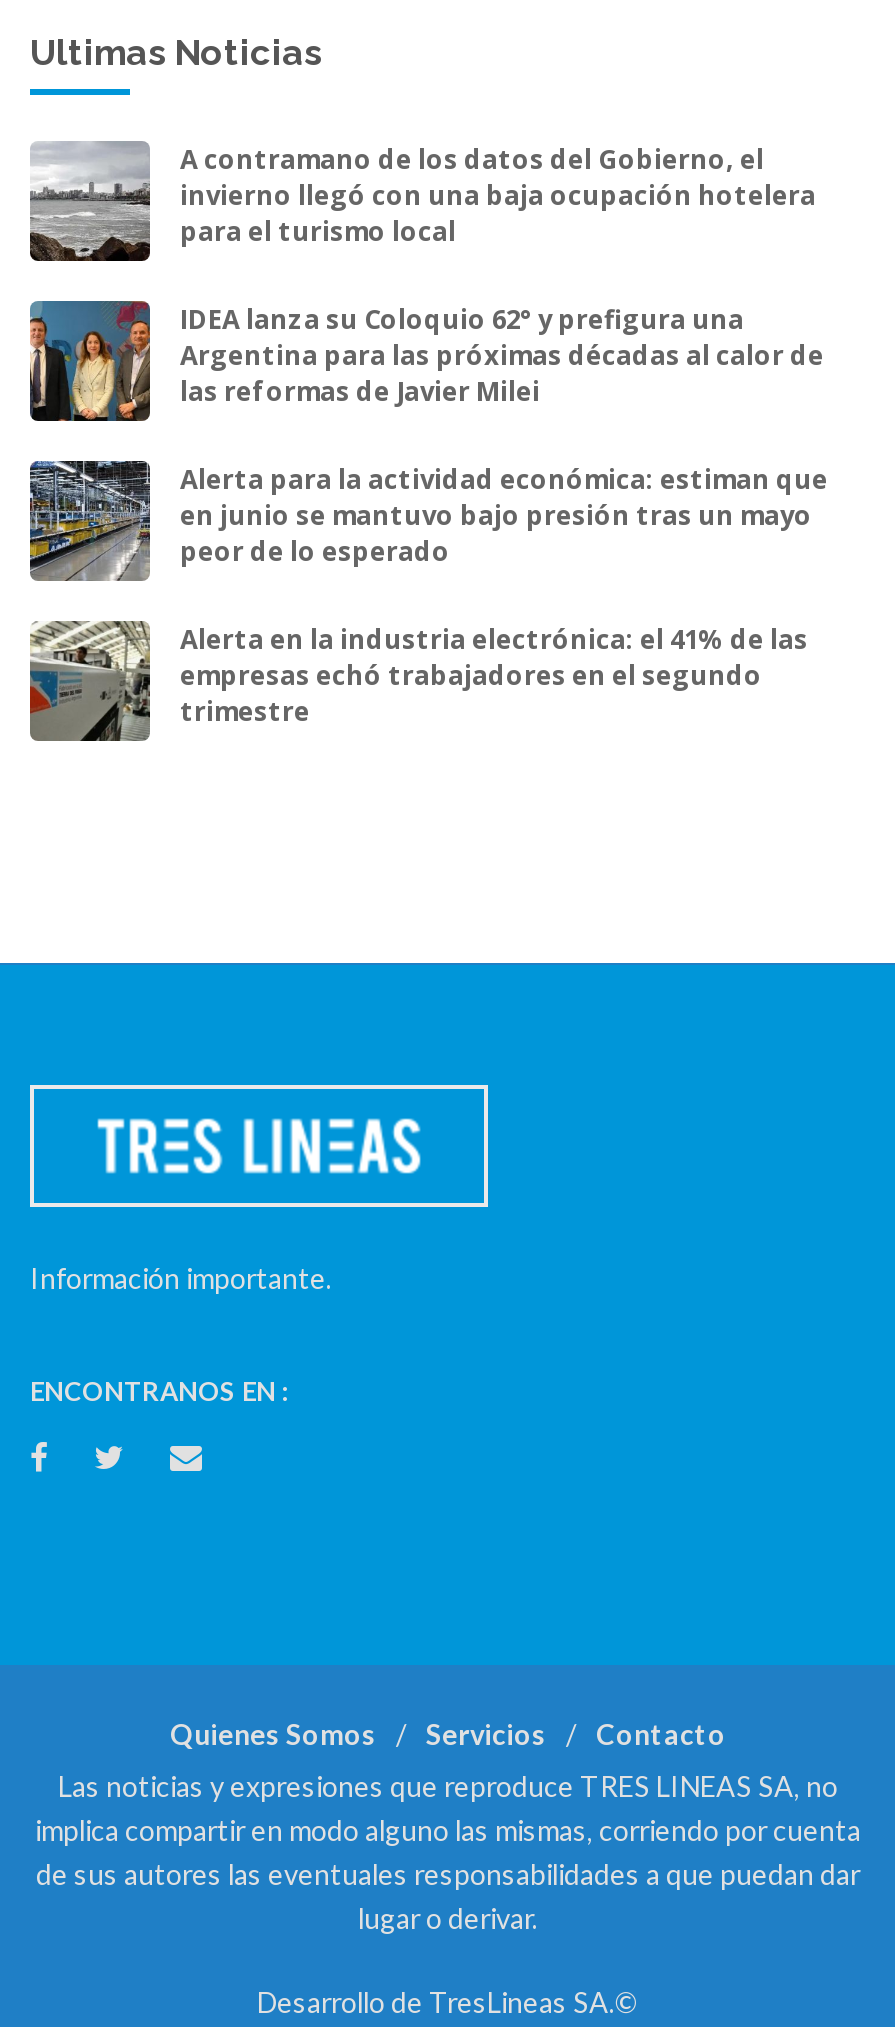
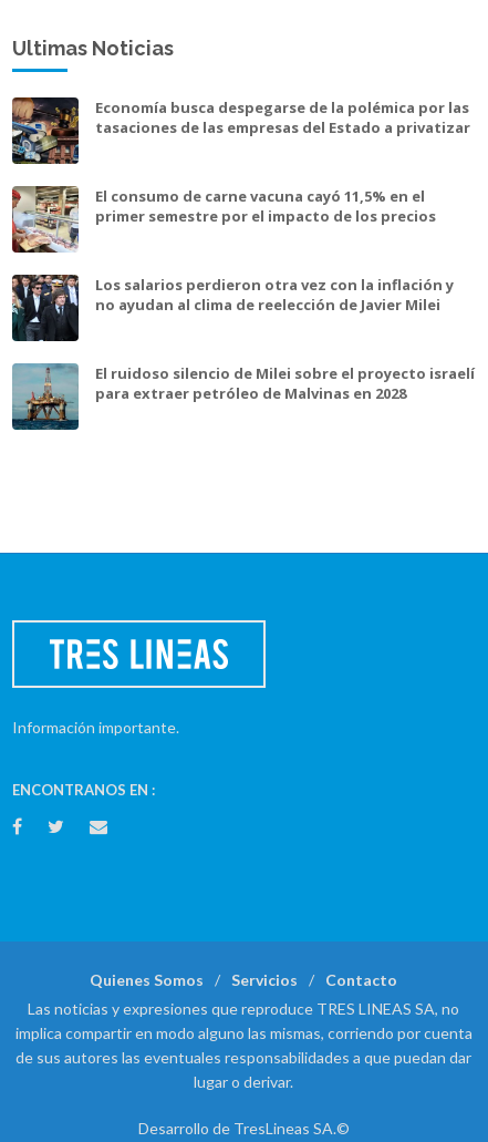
[30,141,816,263] [image] | A contramano de los datos del Gobierno, el | invierno llegó con una baja ocupación hotelera | para el turismo local -> [11,96,470,165] [image] | Economía busca despegarse de la polémica por las | tasaciones de las empresas del Estado a privatizar
[28,301,824,423] [image] | IDEA lanza su Coloquio 62° y prefigura una | Argentina para las próximas décadas al calor de | las reformas de Javier Milei -> [11,186,436,253] [image] | El consumo de carne vacuna cayó 11,5% en el | primer semestre por el impacto de los precios
[28,459,828,581] [image] | Alerta para la actividad económica: estiman que | en junio se mantuvo bajo presión tras un mayo | peor de lo esperado -> [11,274,454,342] [image] | Los salarios perdieron otra vez con la inflación y | no ayudan al clima de reelección de Javier Milei
[28,621,808,743] [image] | Alerta en la industria electrónica: el 41% de las | empresas echó trabajadores en el segundo | trimestre -> [11,363,475,431] [image] | El ruidoso silencio de Milei sobre el proyecto israelí | para extraer petróleo de Malvinas en 2028

